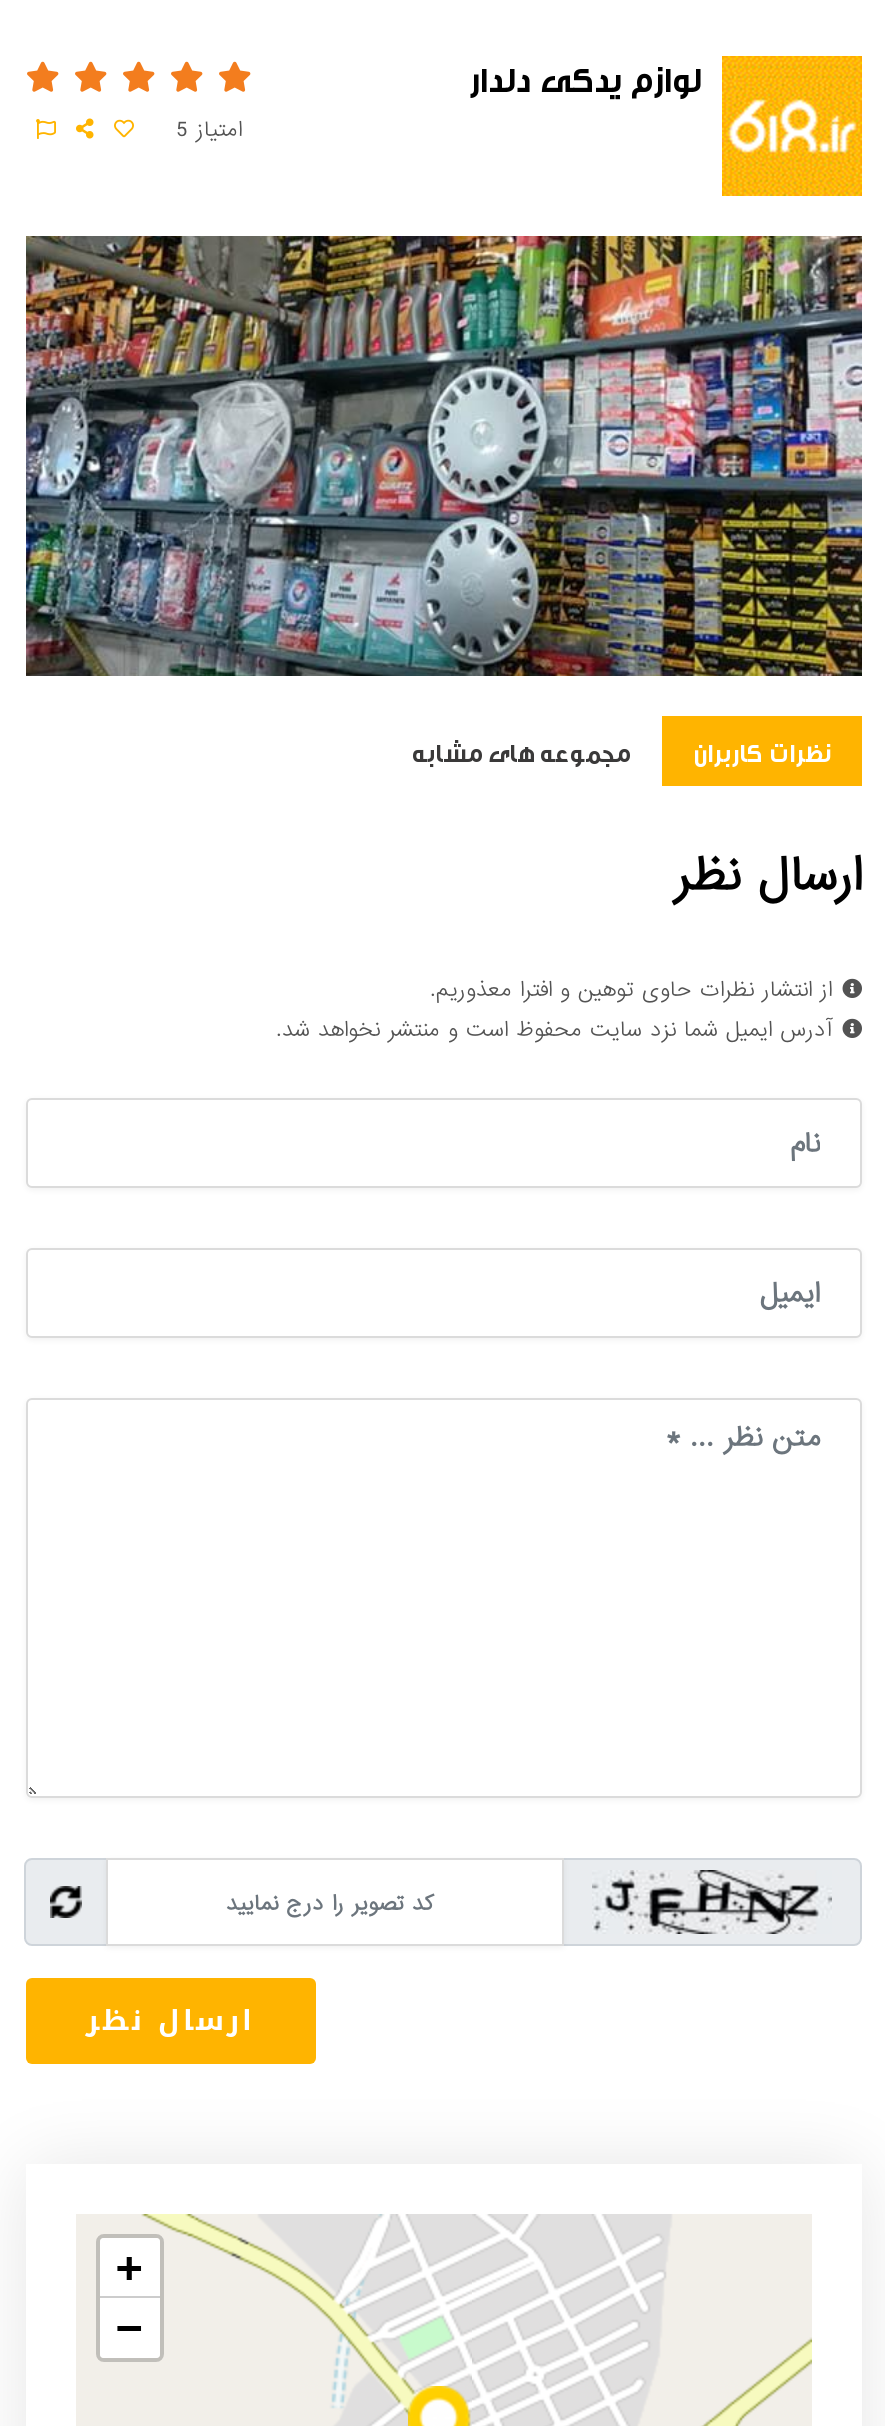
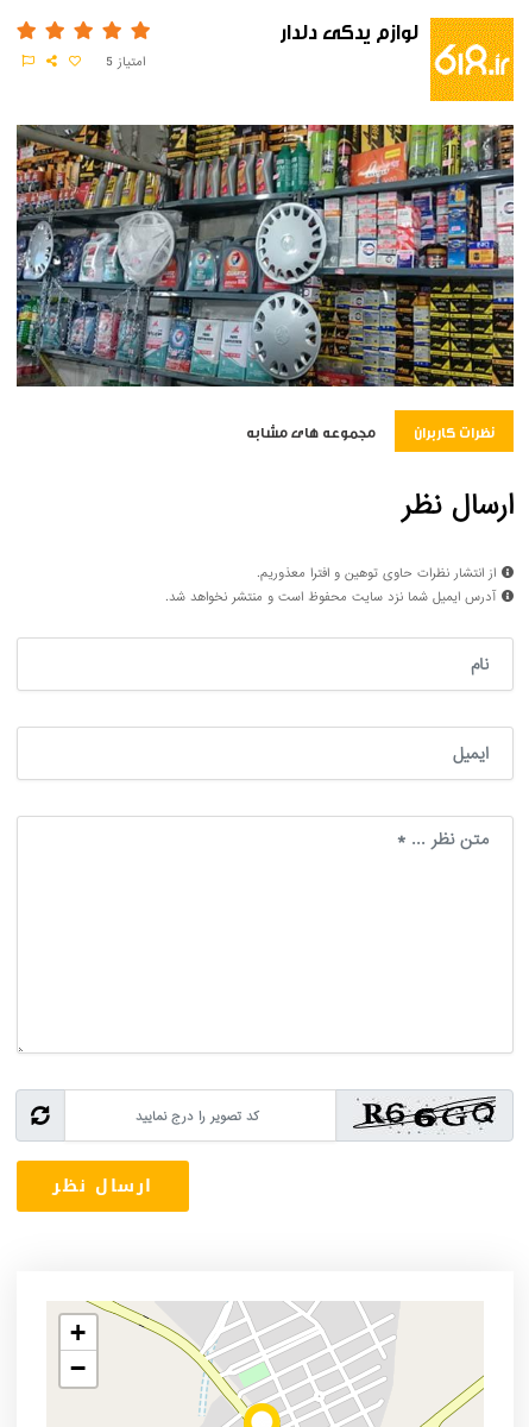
[594,1868,830,1936] [image] -> [353,1095,496,1134] [image]

